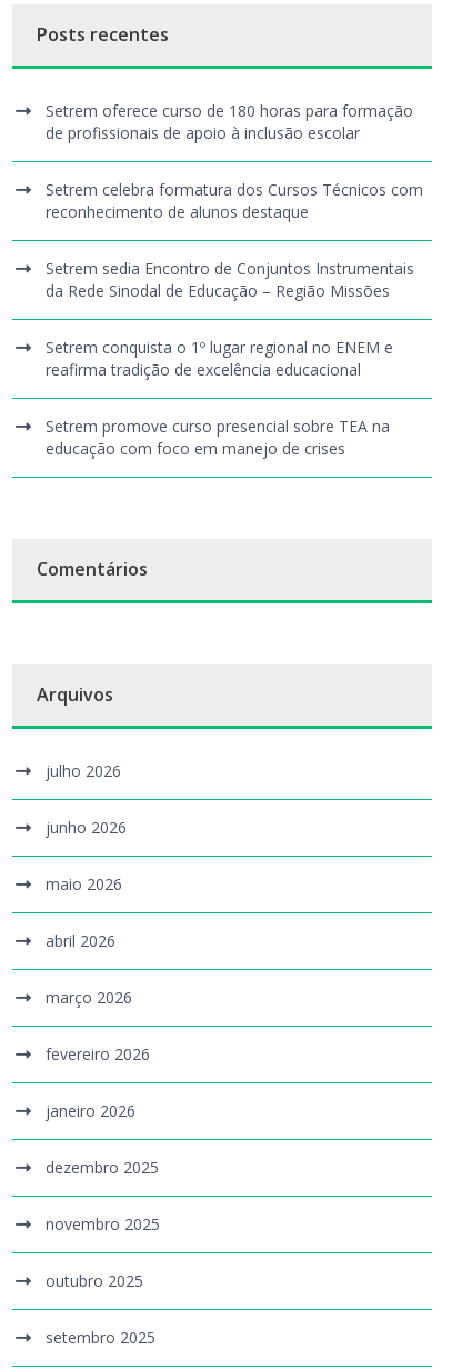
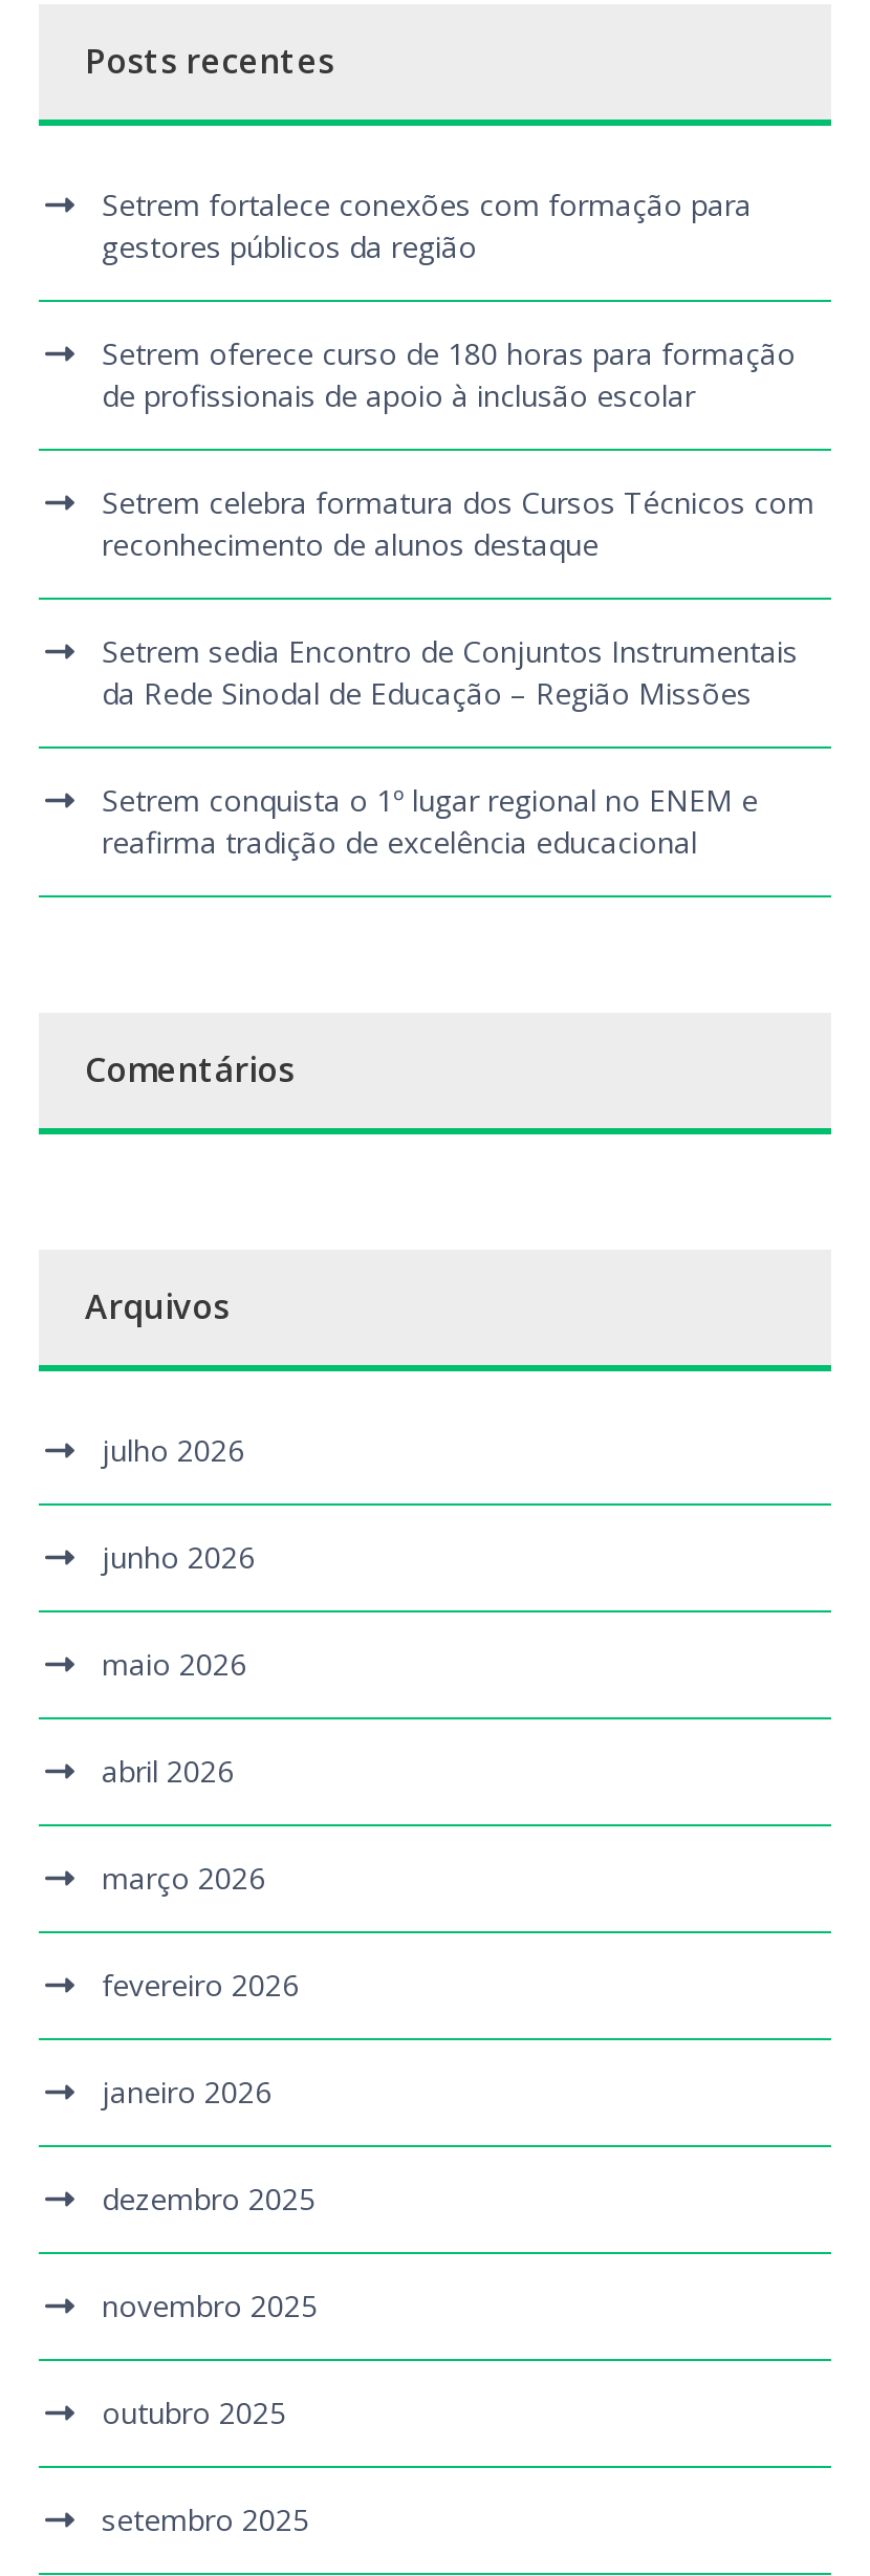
none -> [102,184,752,266] Setrem fortalece conexões com formação para | gestores públicos da região
moved [46,100,423,380] -> [102,333,814,861]: Setrem oferece curso de 180 horas para formação | de profissionais de apoio à inclusão escolar | Setrem celebra formatura dos Cursos Técnicos com | reconhecimento de alunos destaque | Setrem sedia Encontro de Conjuntos Instrumentais | da Rede Sinodal de Educação – Região Missões | Setrem conquista o 1º lugar regional no ENEM e | reafirma tradição de excelência educacional
[46,415,390,459] Setrem promove curso presencial sobre TEA na | educação com foco em manejo de crises -> none

